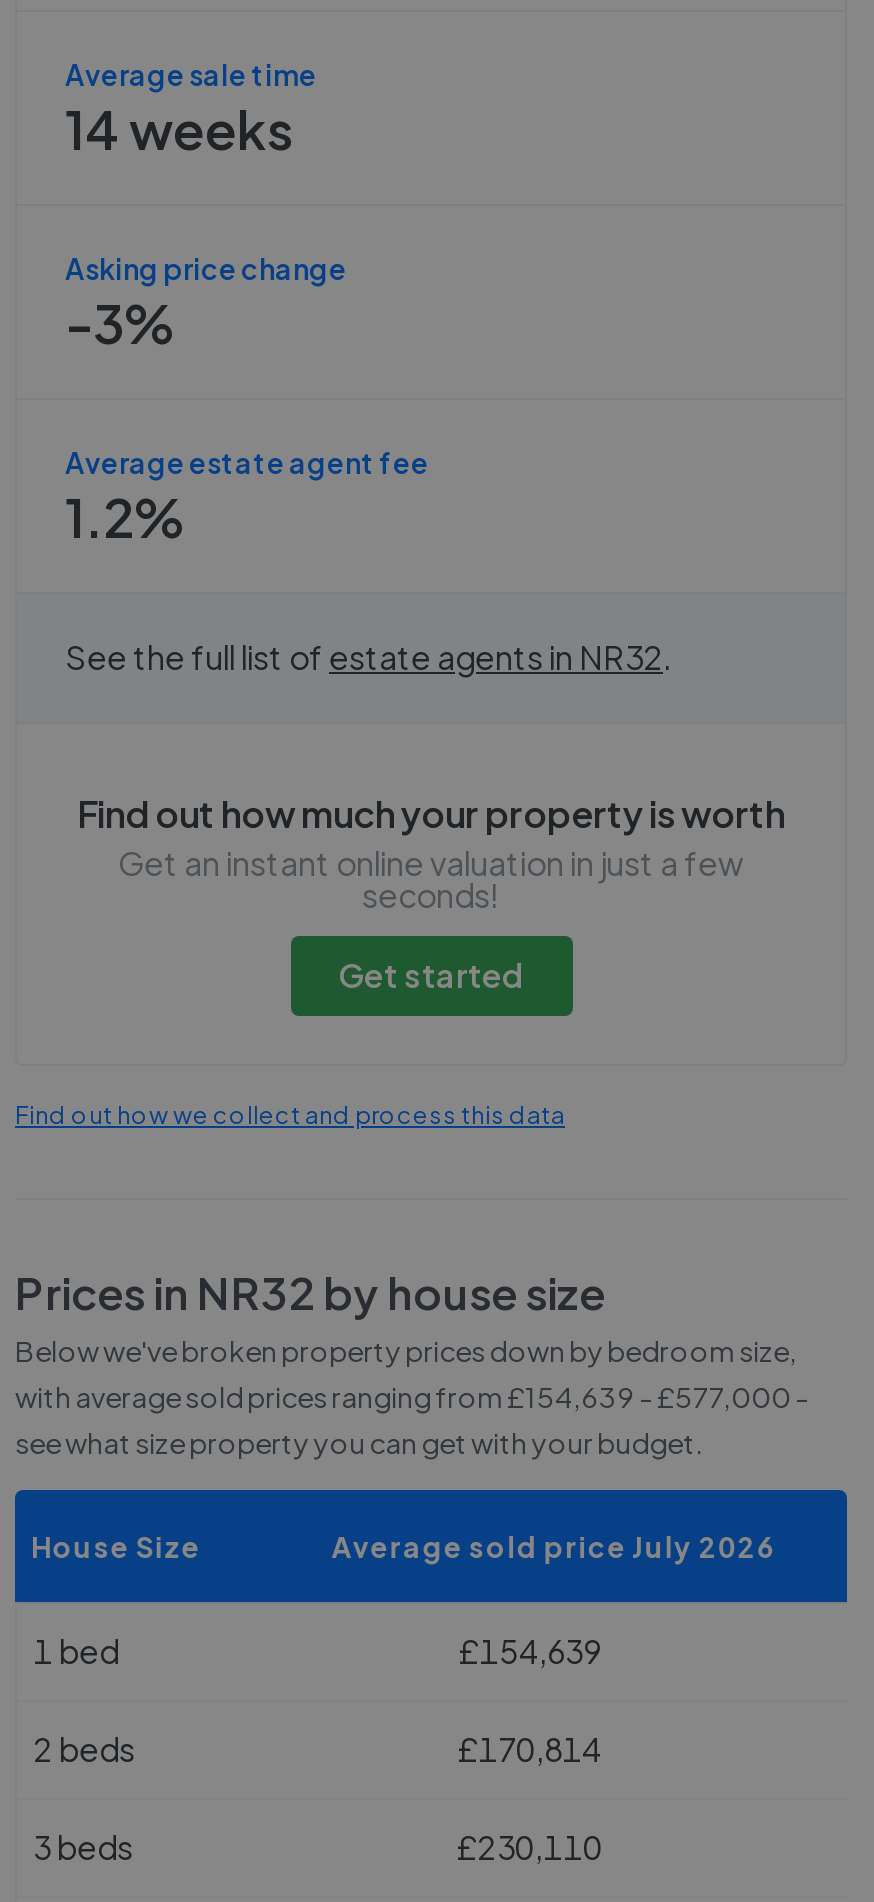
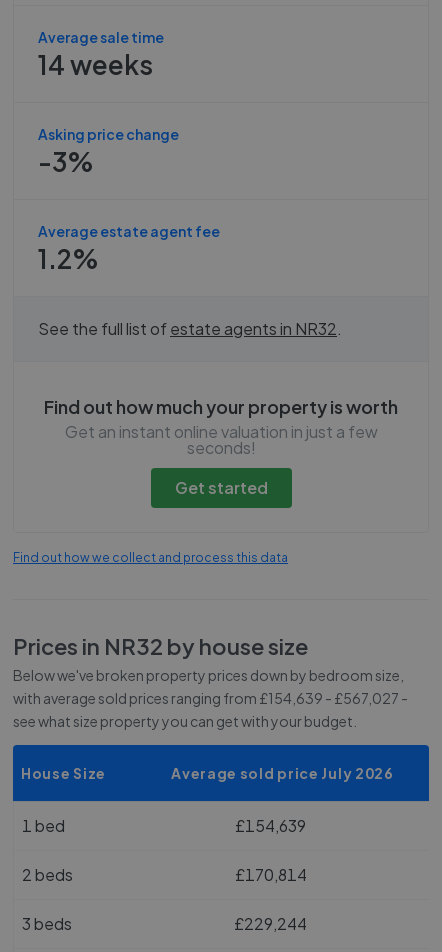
[15,1378,809,1414] with average sold prices ranging from £154,639 - £577,000 - -> [13,689,408,707] with average sold prices ranging from £154,639 - £567,027 -
[457,1826,603,1868] £230,110 -> [234,913,307,934] £229,244

